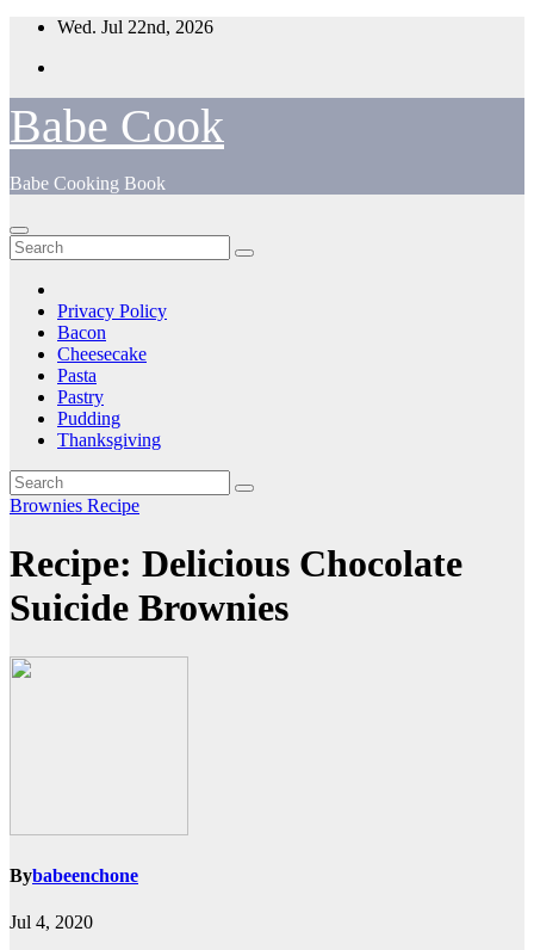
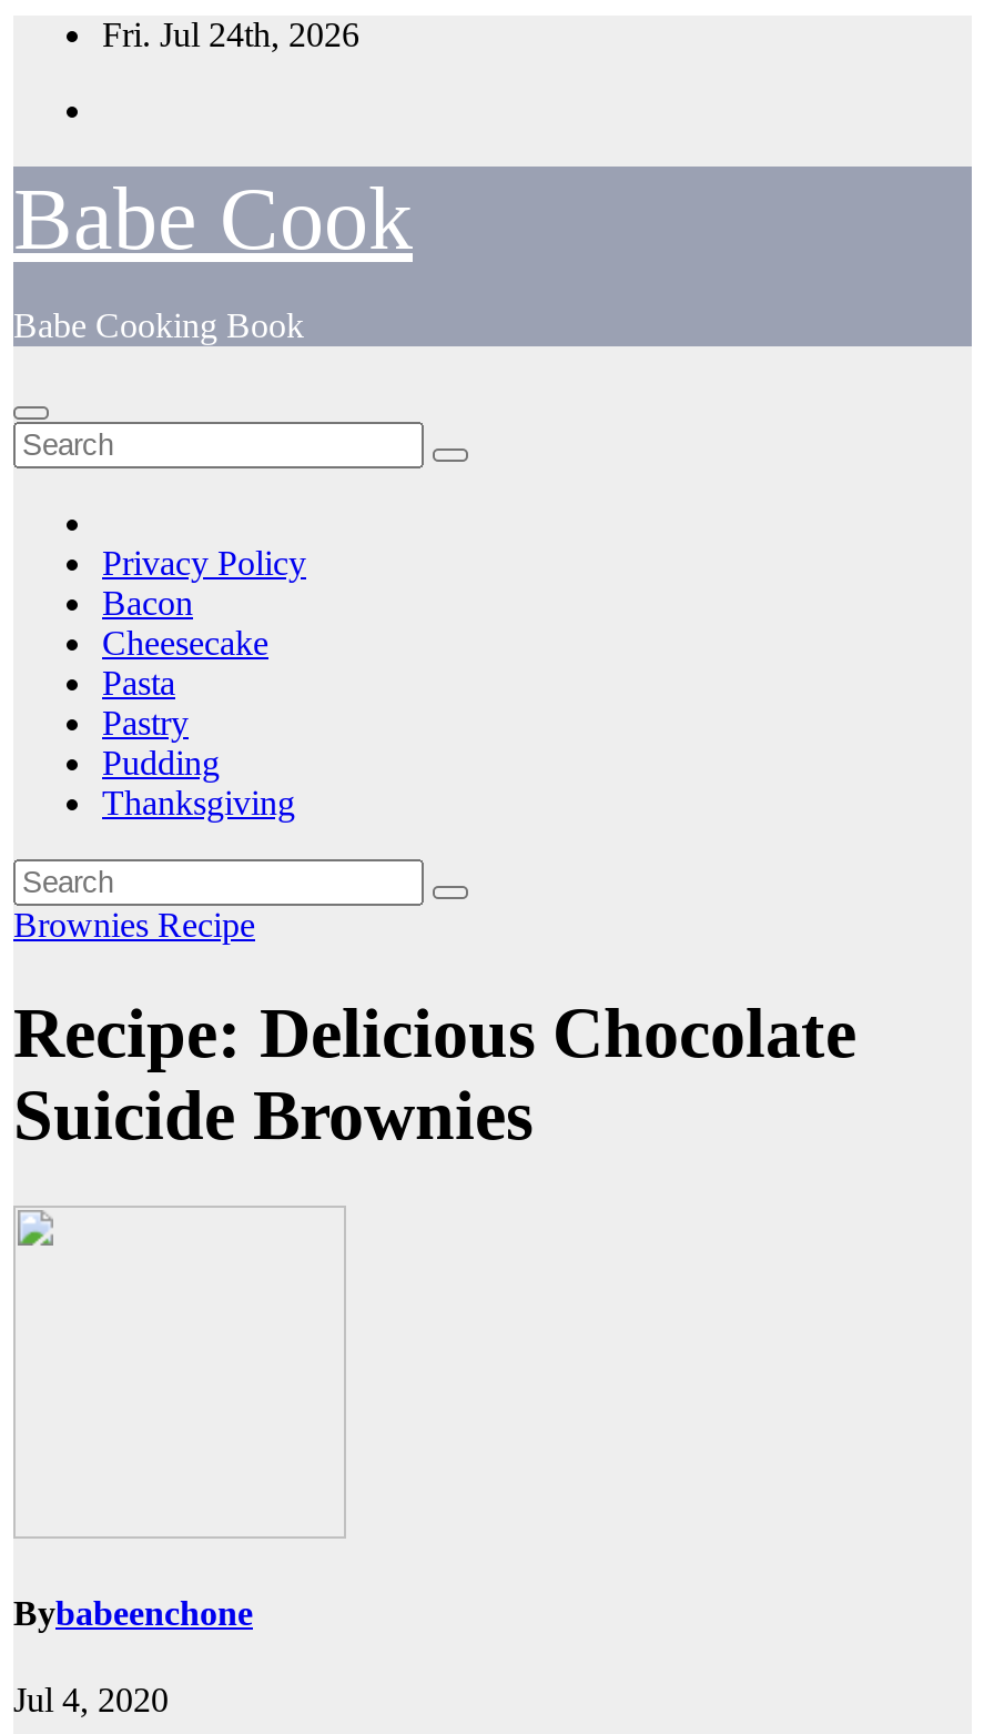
[57,17,213,37] Wed. Jul 22nd, 2026 -> [102,16,359,53] Fri. Jul 24th, 2026

